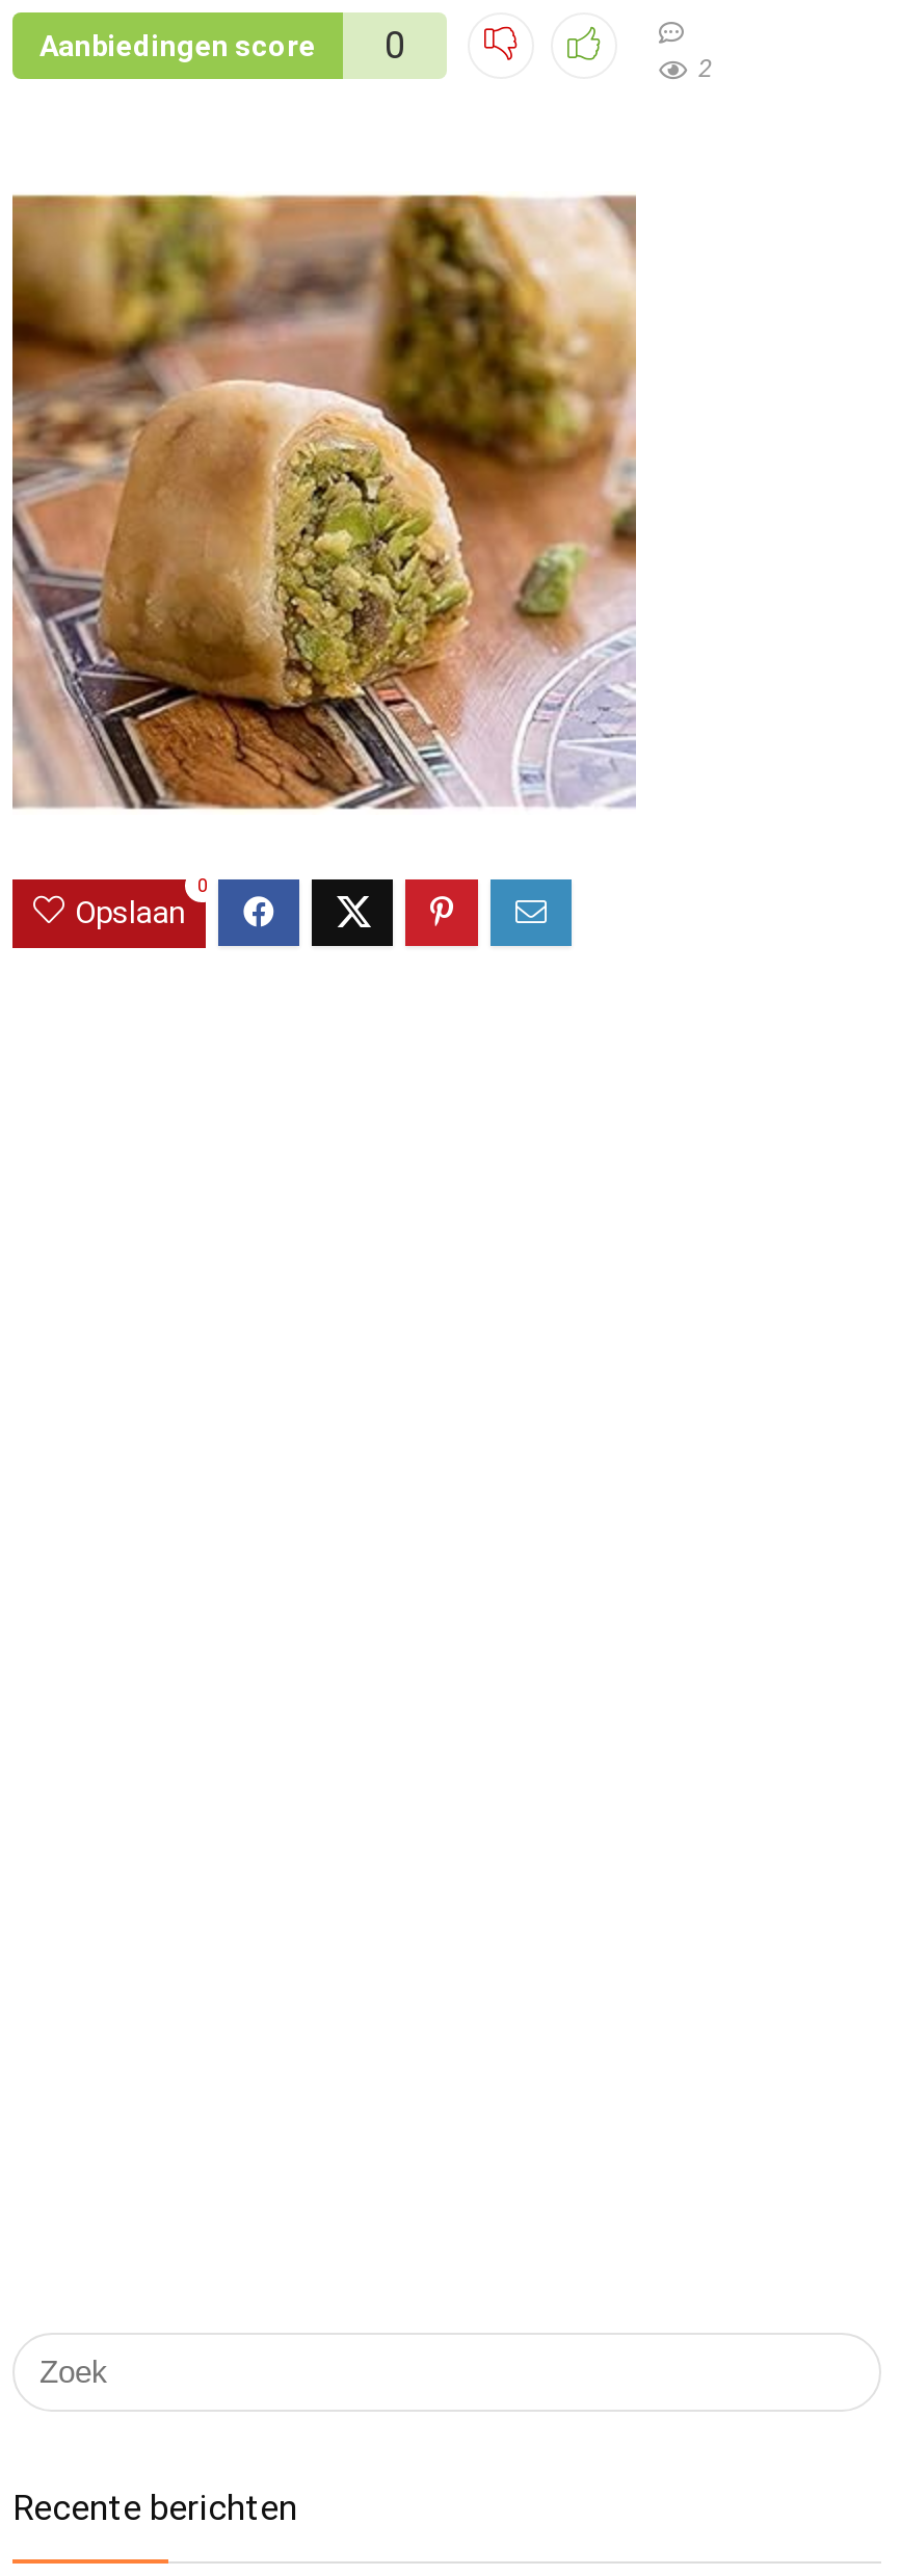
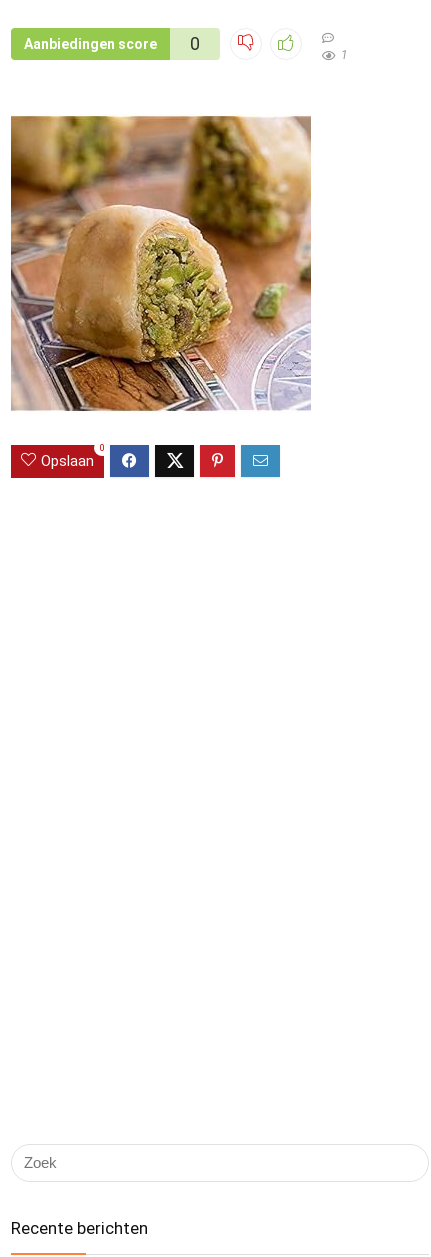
[698,54,713,83] 2 -> [341,48,348,62] 1

